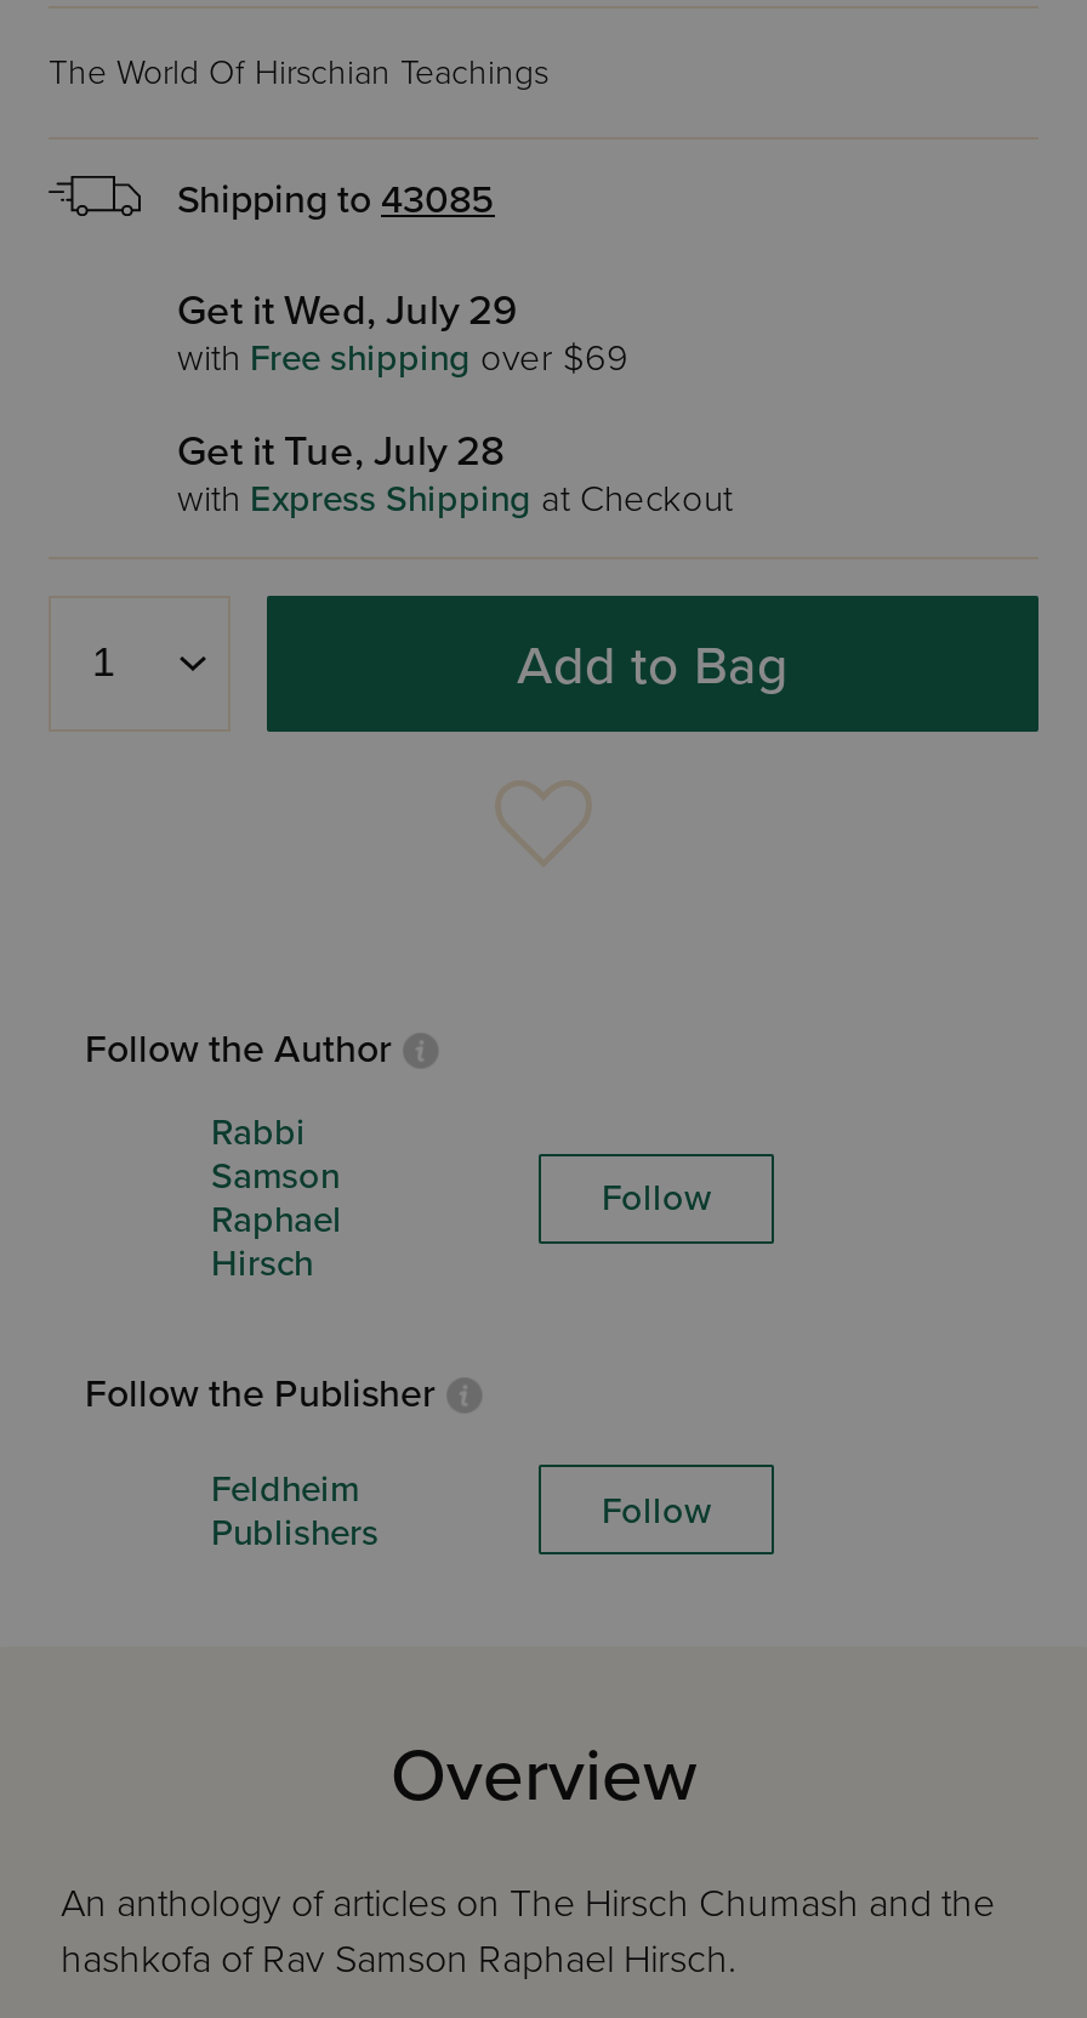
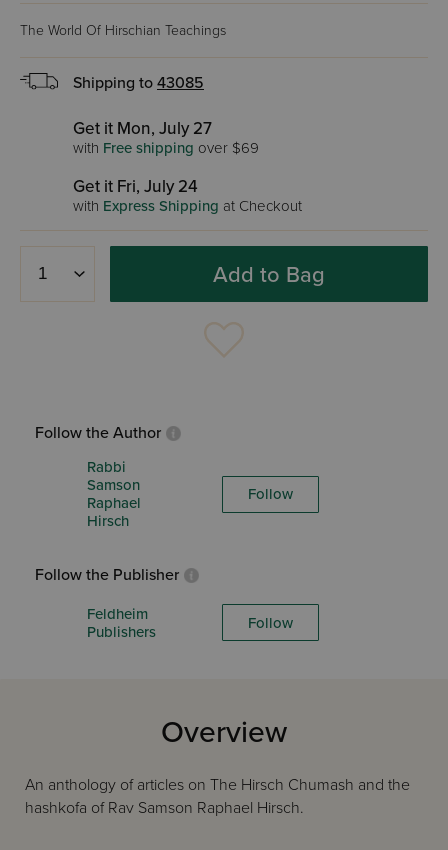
[177,285,517,336] Get it Wed, July 29 -> [73,118,212,139] Get it Mon, July 27
[177,426,505,477] Get it Tue, July 28 -> [73,176,198,197] Get it Fri, July 24

